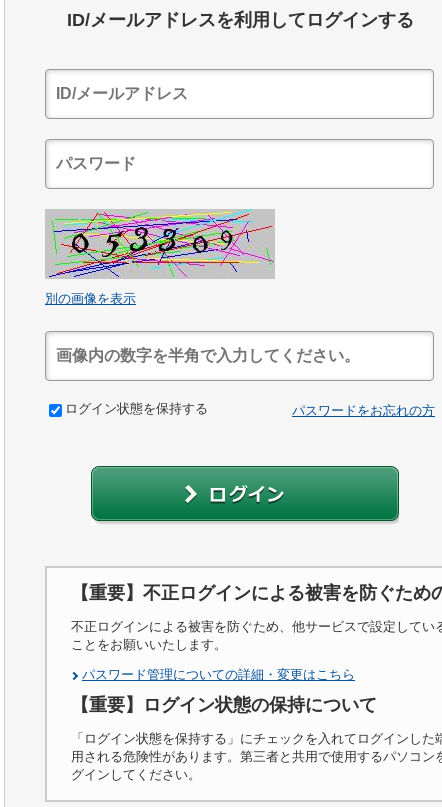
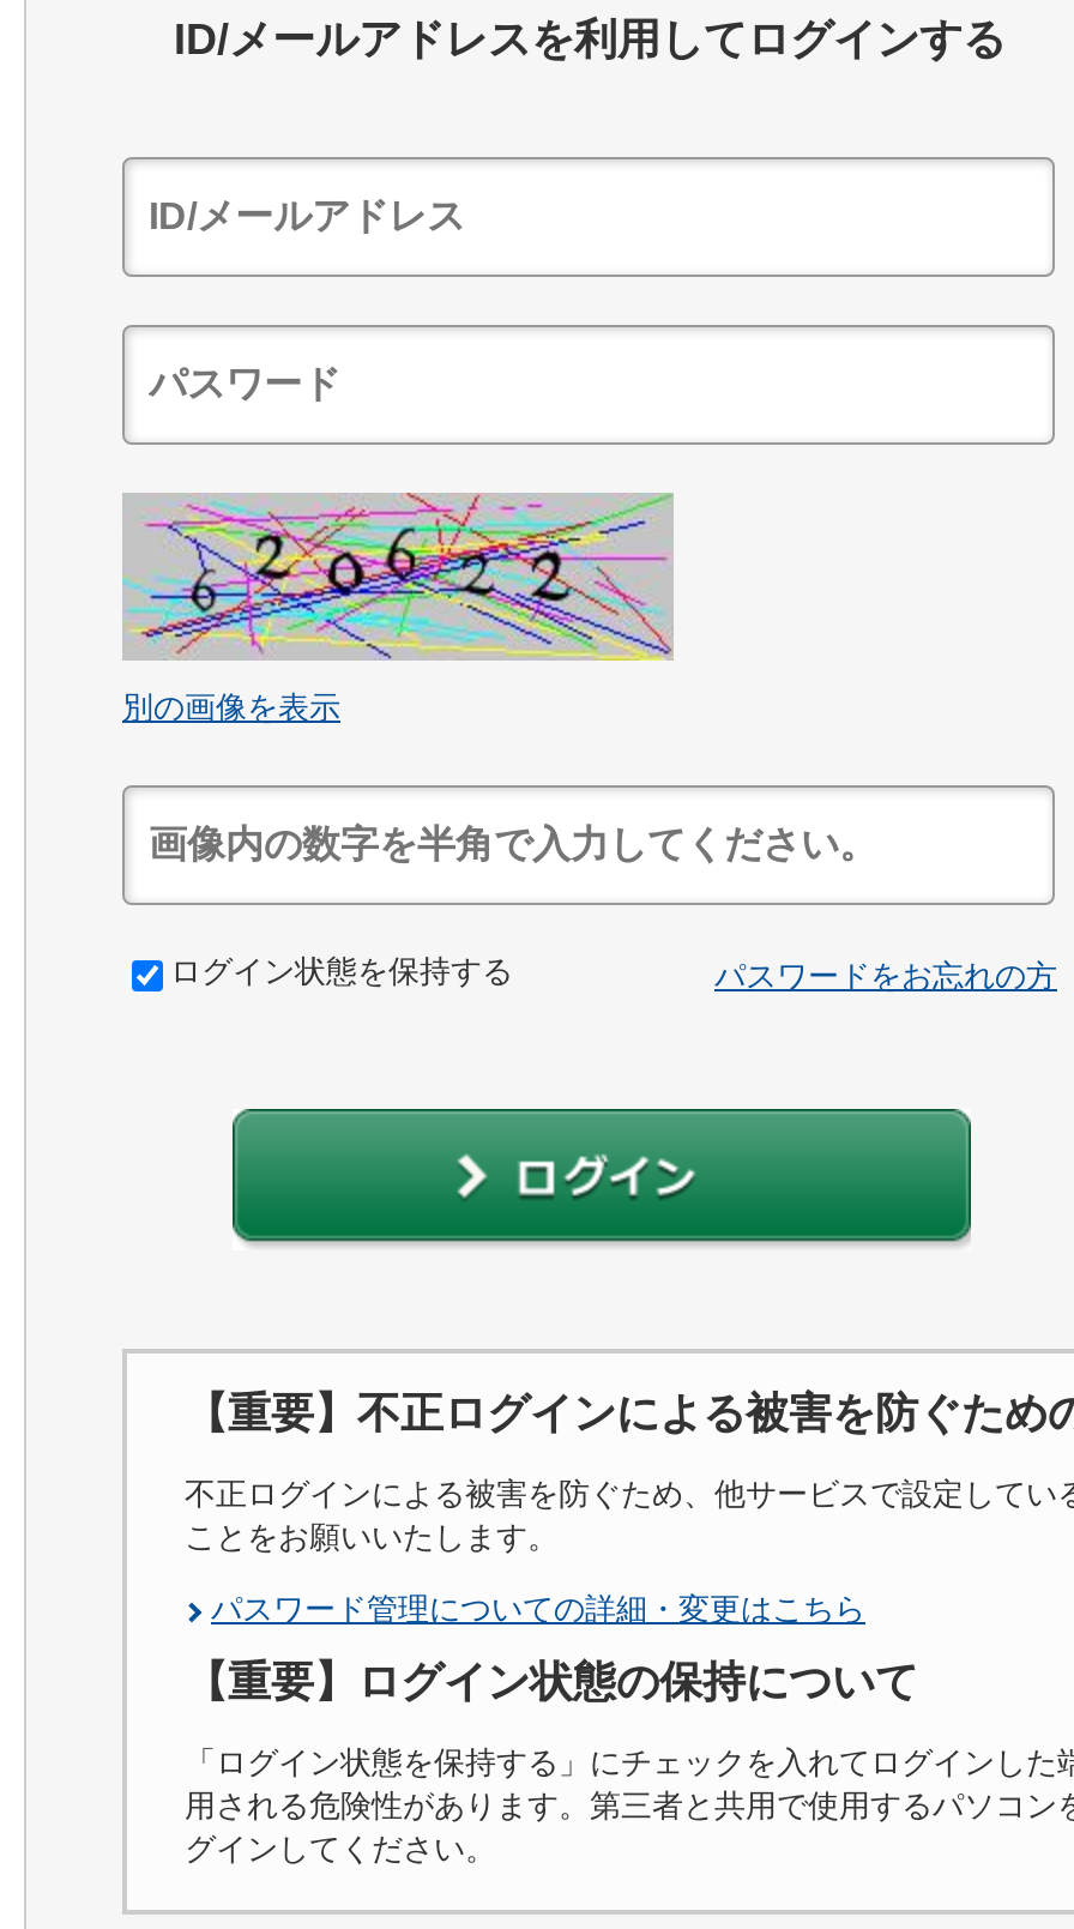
[47,208,273,279] [image] -> [122,493,671,663] [image]

